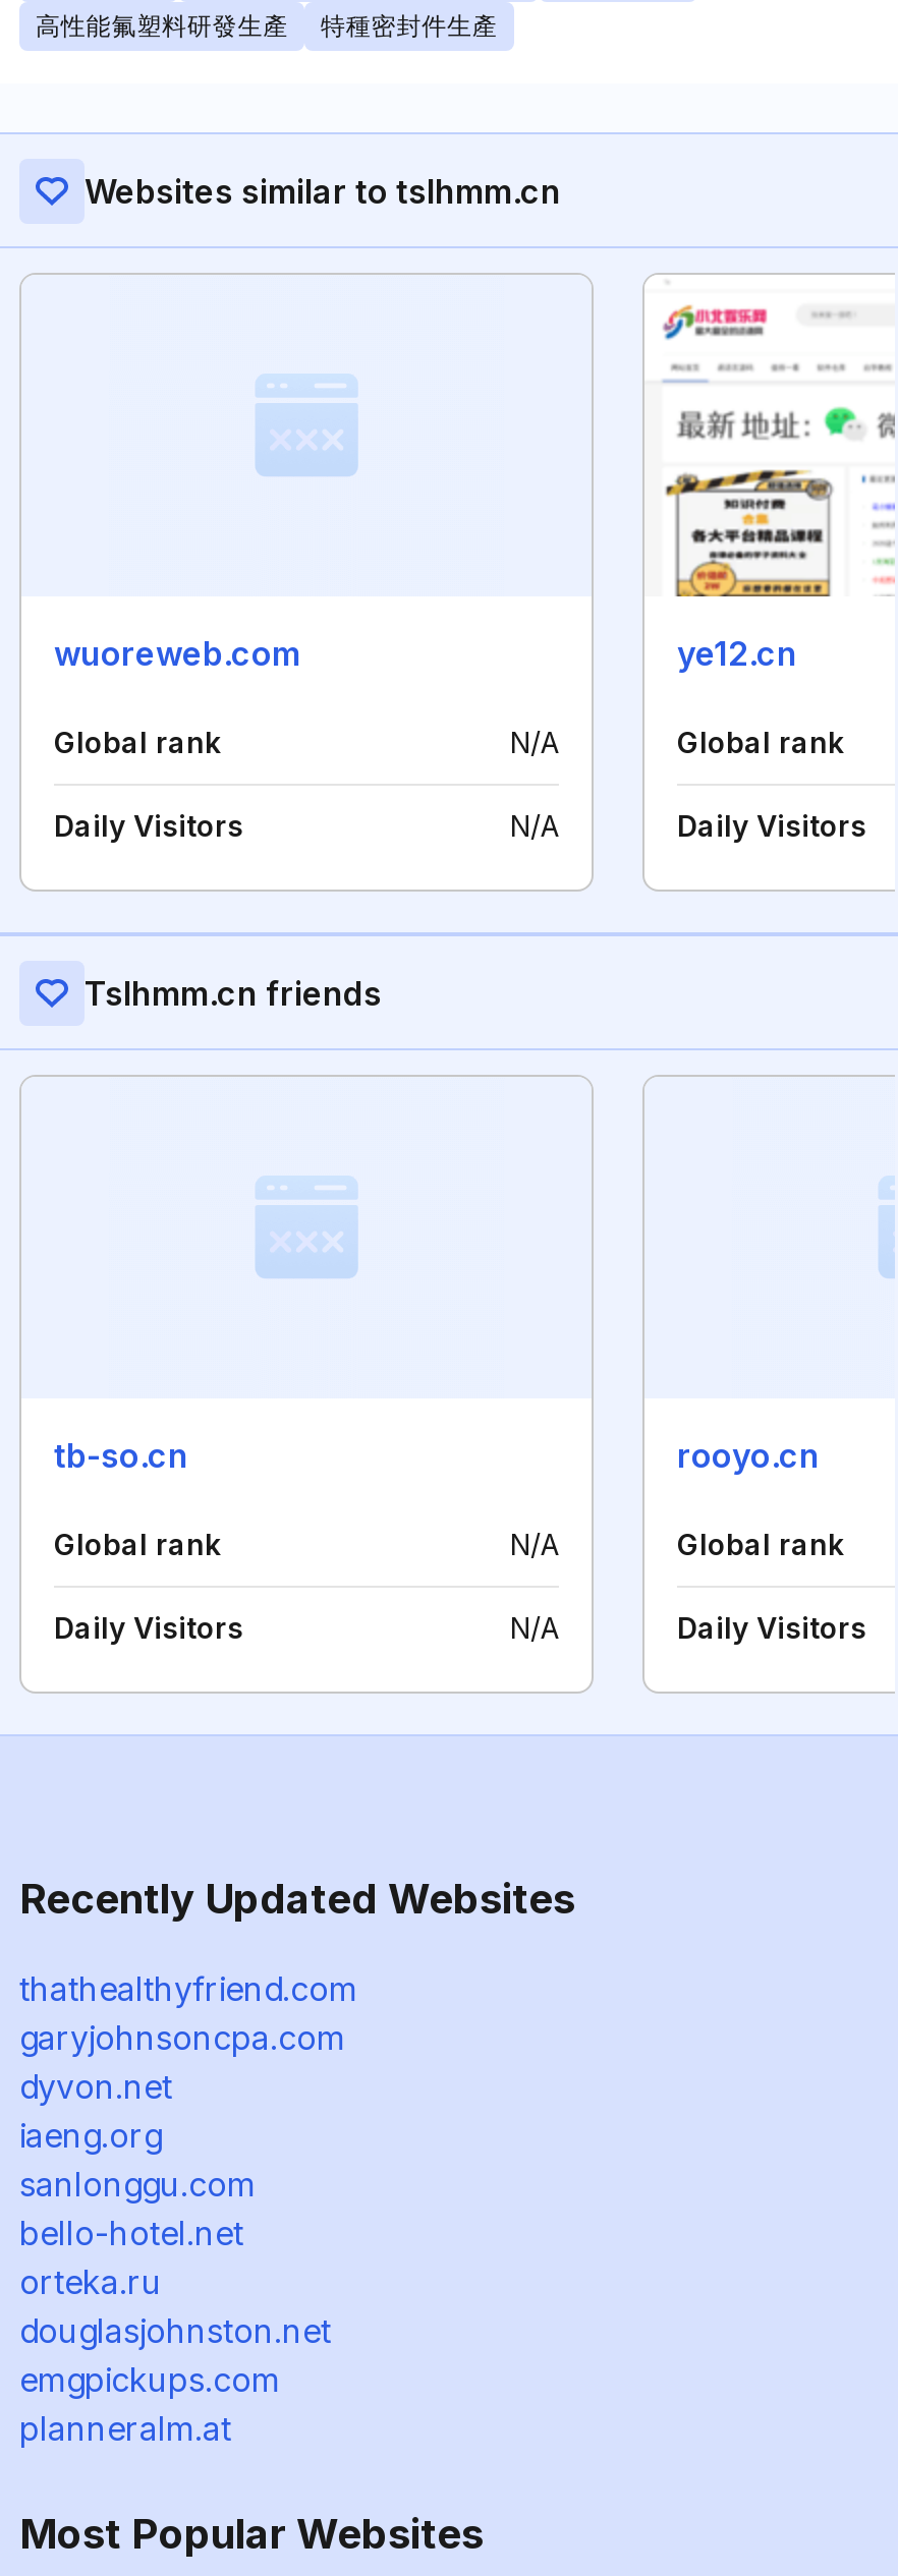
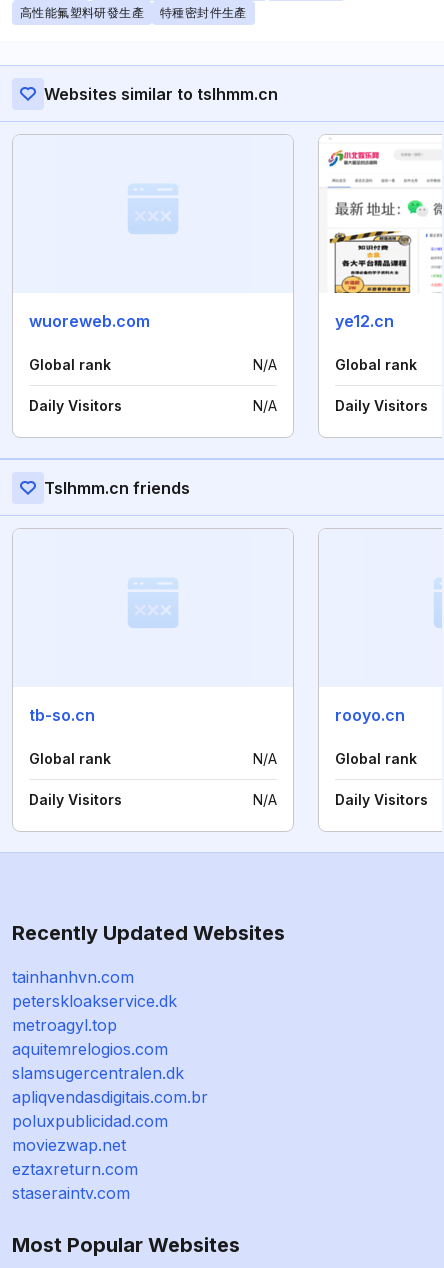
[19,1968,357,2449] thathealthyfriend.com | garyjohnsoncpa.com | dyvon.net | iaeng.org | sanlonggu.com | bello-hotel.net | orteka.ru | douglasjohnston.net | emgpickups.com | planneralm.at -> [12,967,208,1203] tainhanhvn.com | peterskloakservice.dk | metroagyl.top | aquitemrelogios.com | slamsugercentralen.dk | apliqvendasdigitais.com.br | poluxpublicidad.com | moviezwap.net | eztaxreturn.com | staseraintv.com

